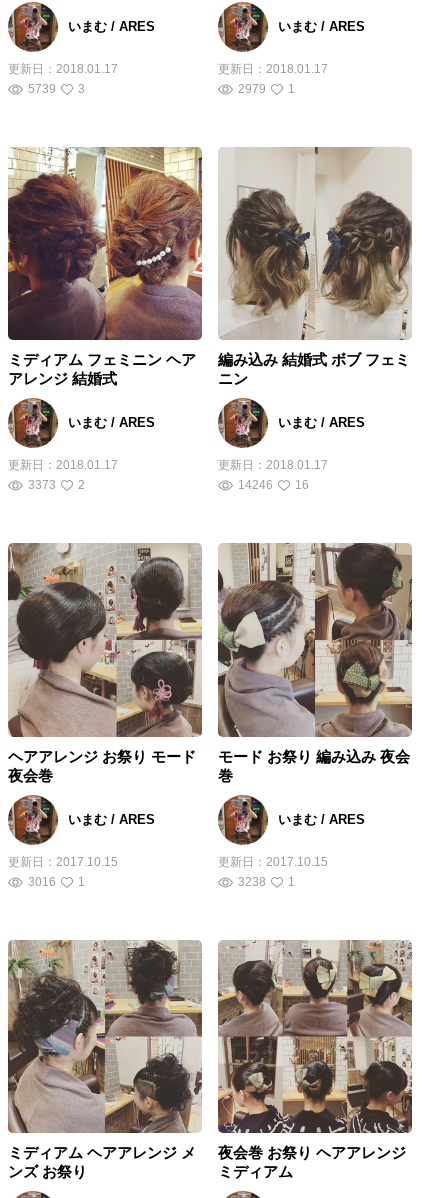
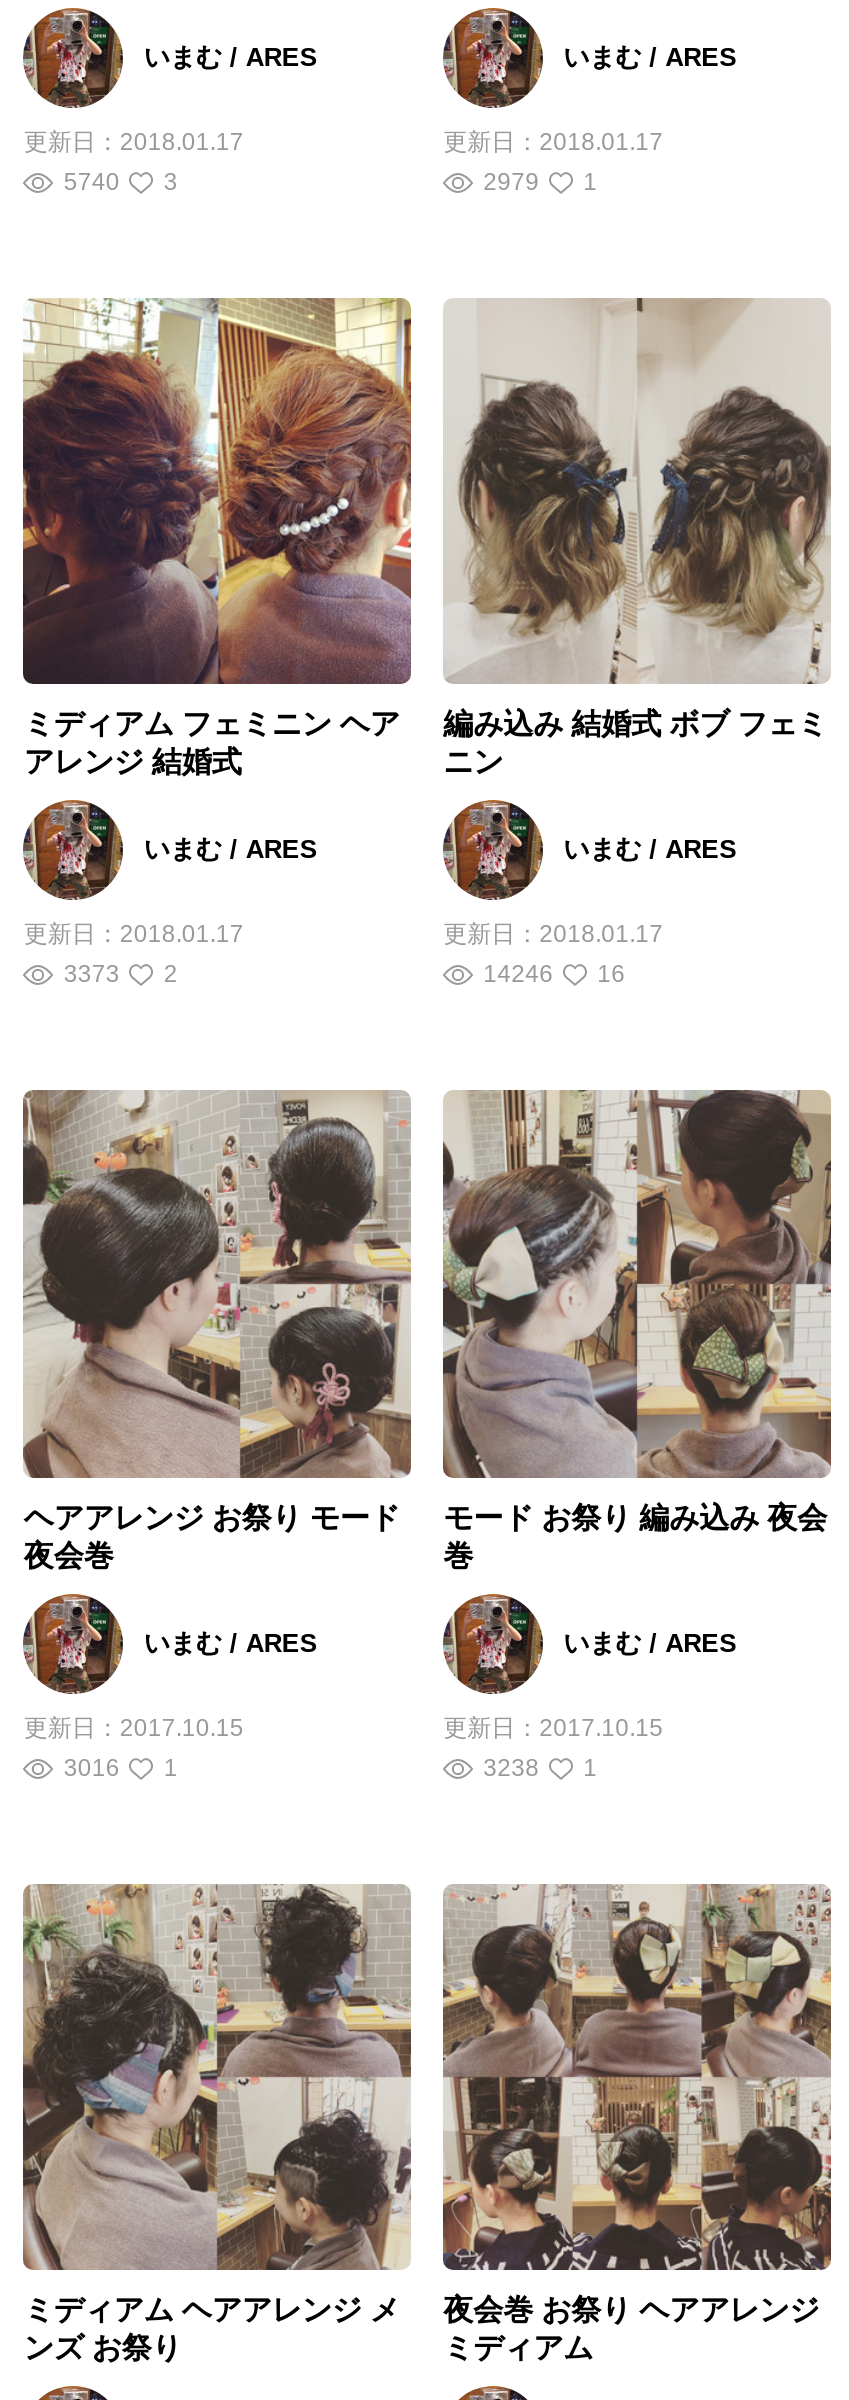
[28,82,85,96] 5739 3 -> [64,167,178,195] 5740 3

